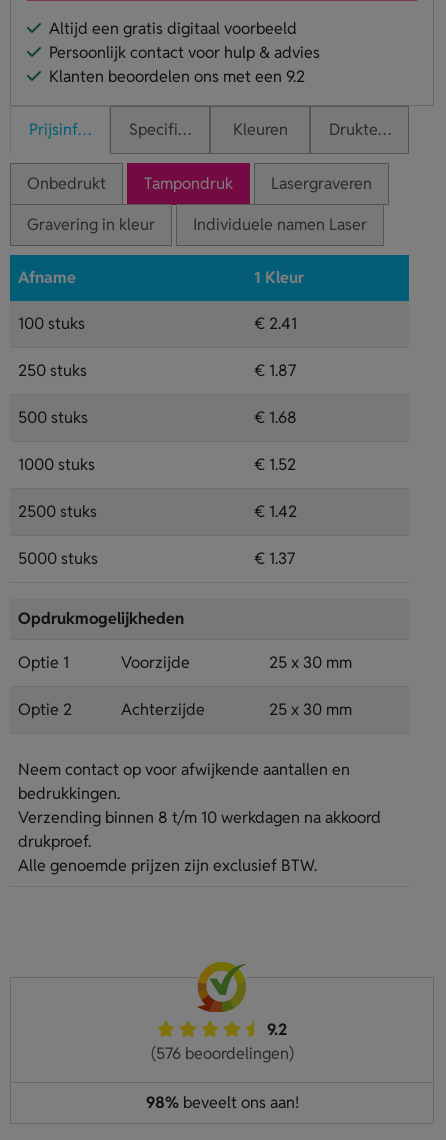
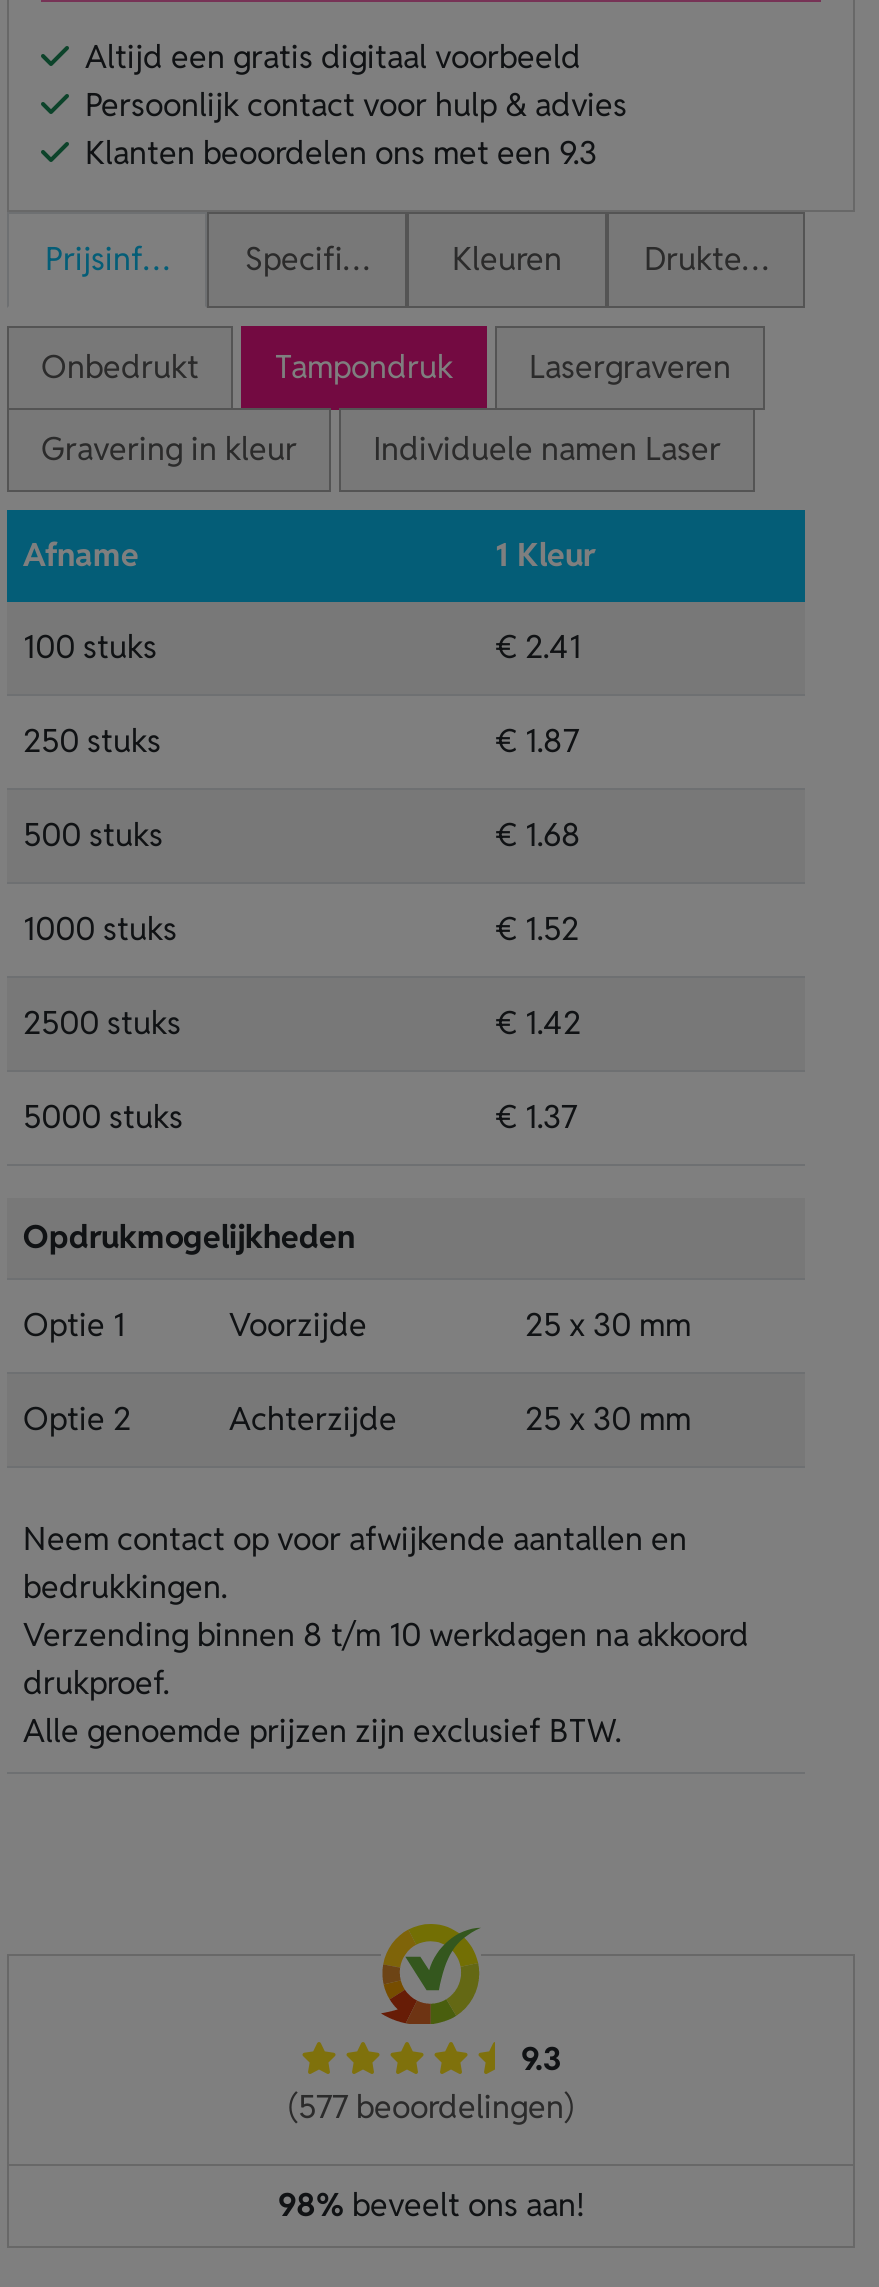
[49,66,305,87] Klanten beoordelen ons met een 9.2 -> [85,132,597,174] Klanten beoordelen ons met een 9.3
[267,1019,287,1040] 9.2 -> [521,2038,561,2080] 9.3
[150,1043,293,1064] (576 beoordelingen) -> [288,2086,574,2128] (577 beoordelingen)

